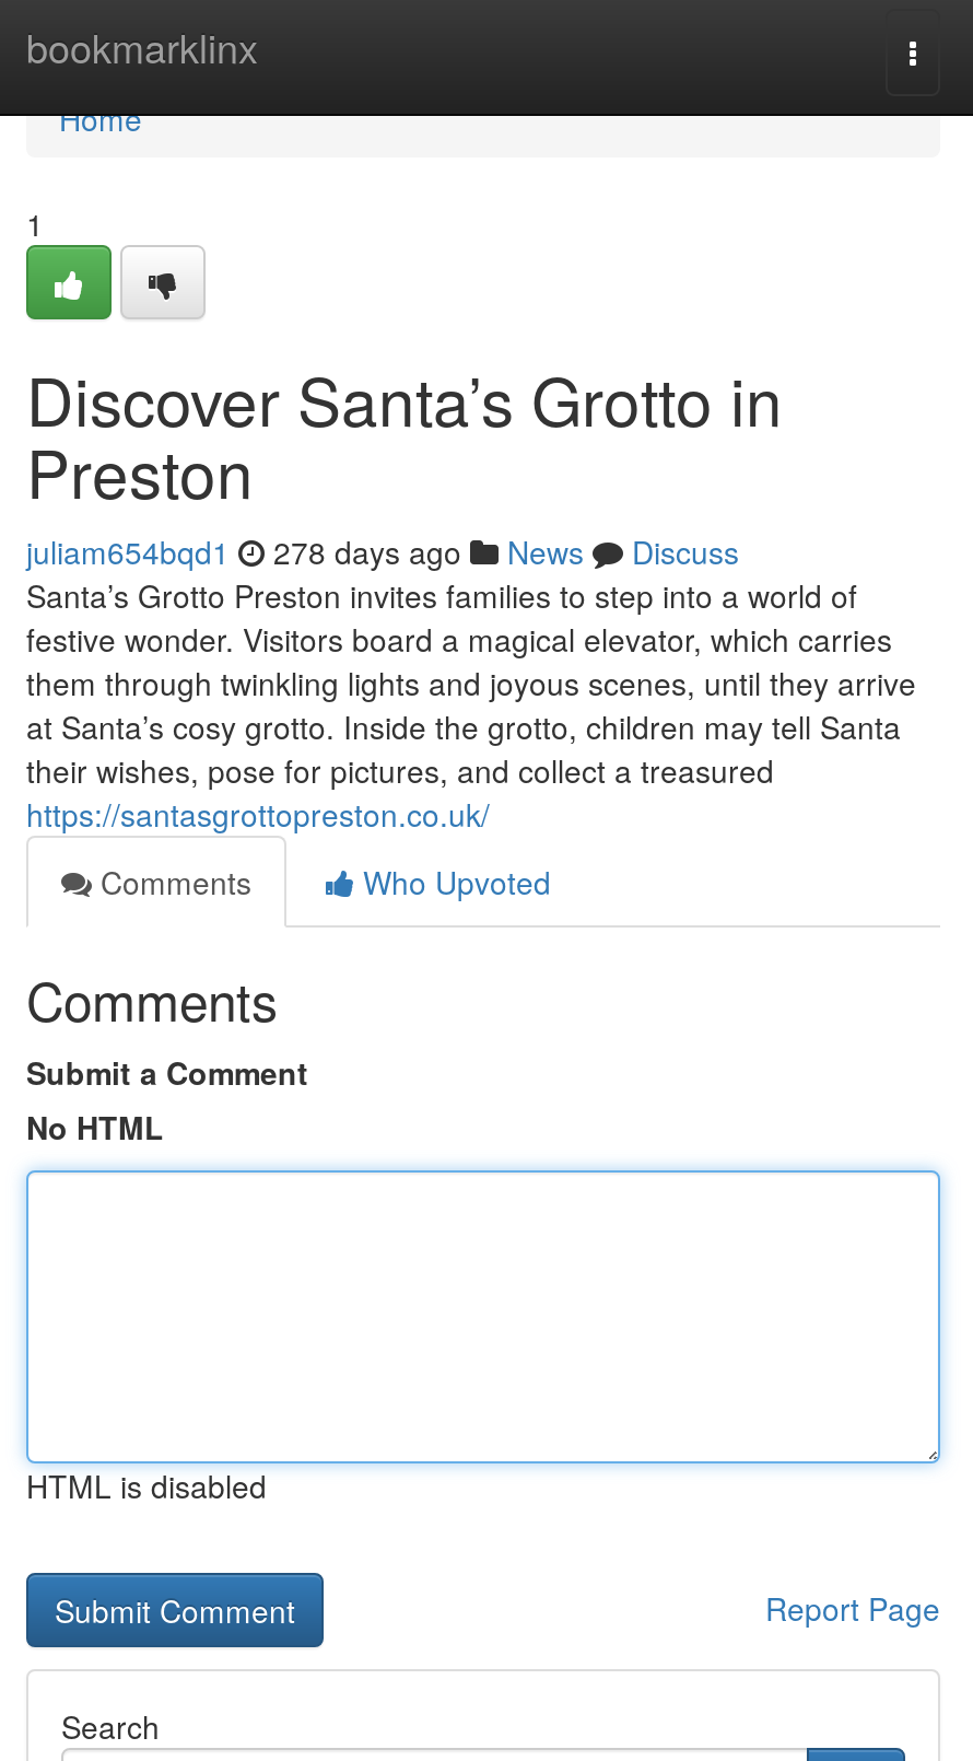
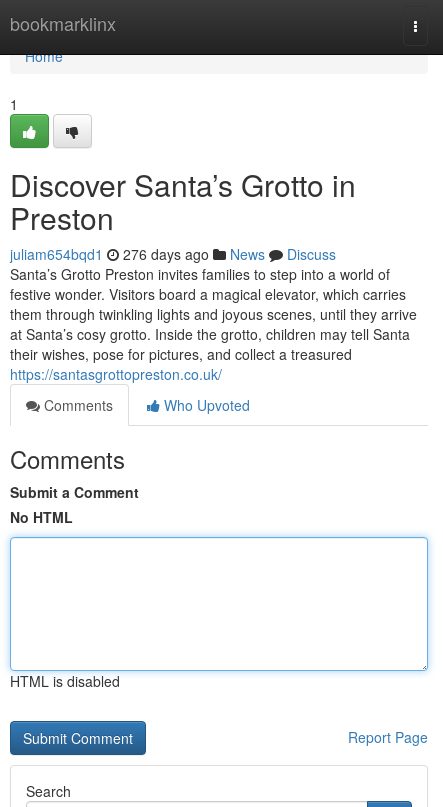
[26,529,739,573] juliam654bqd1 278 days ago News Discuss -> [10,244,336,264] juliam654bqd1 276 days ago News Discuss

